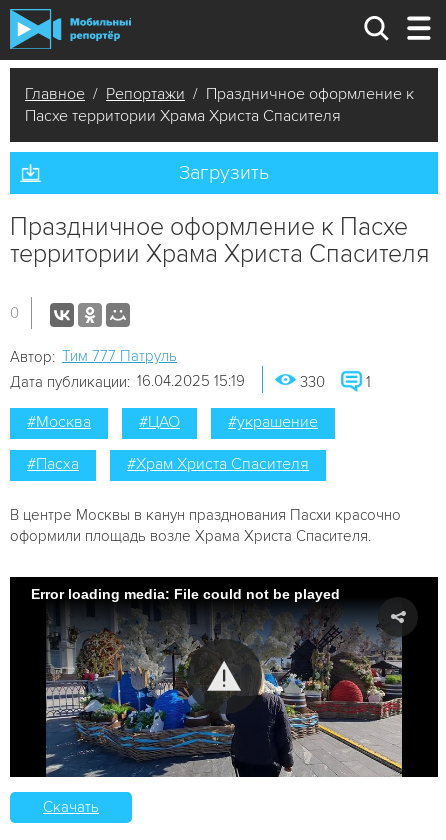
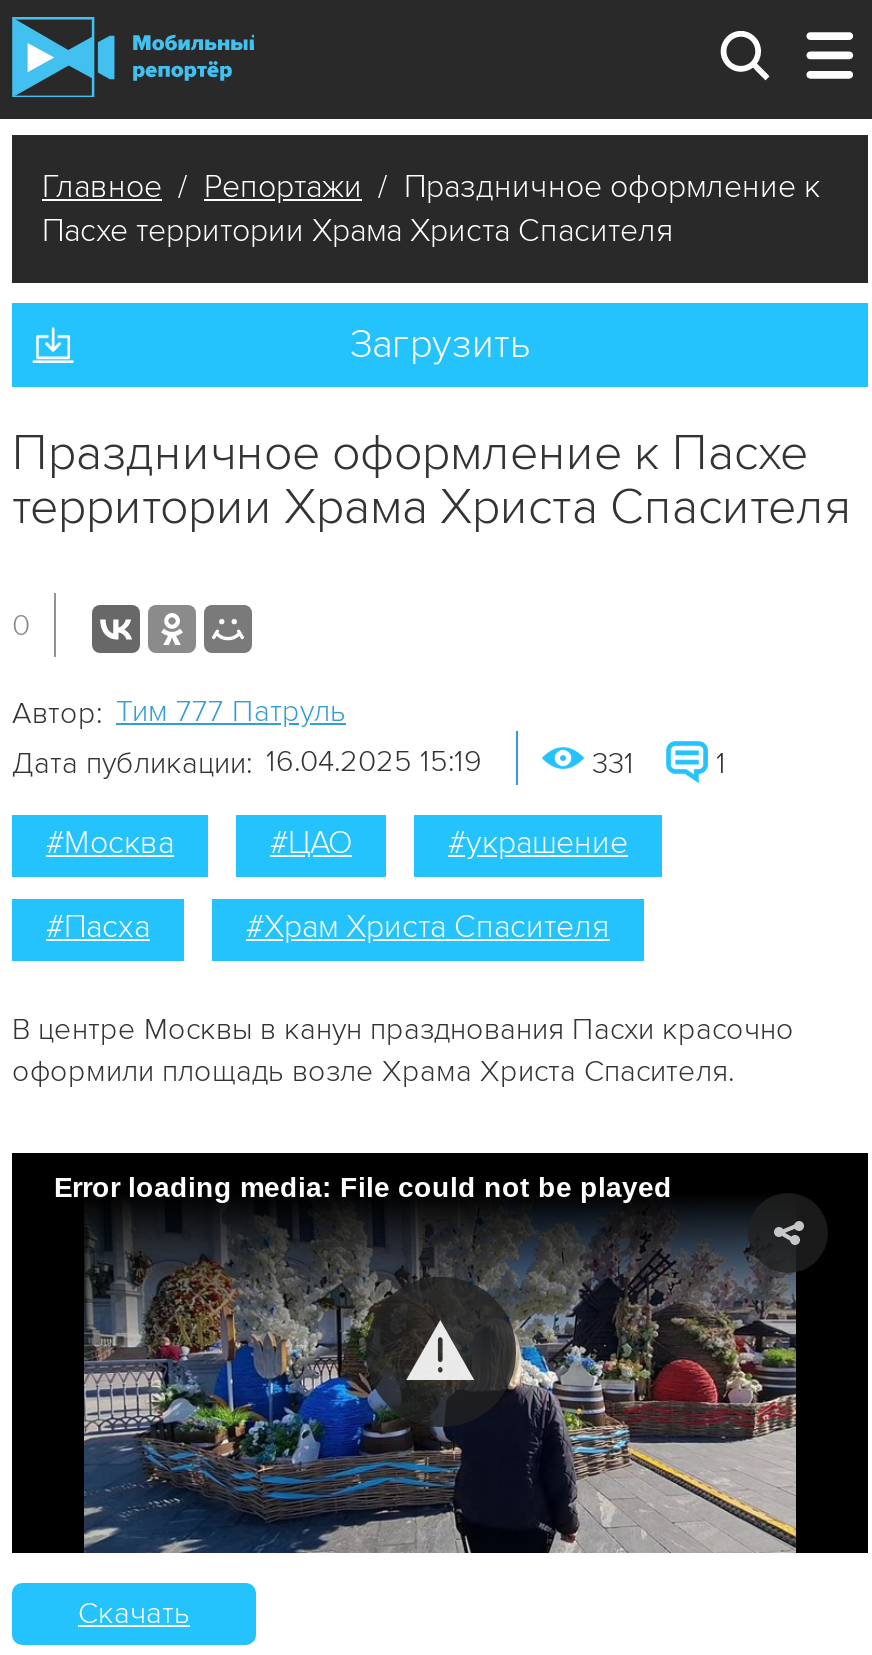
[300,373,325,391] 330 -> [592,744,634,780] 331

